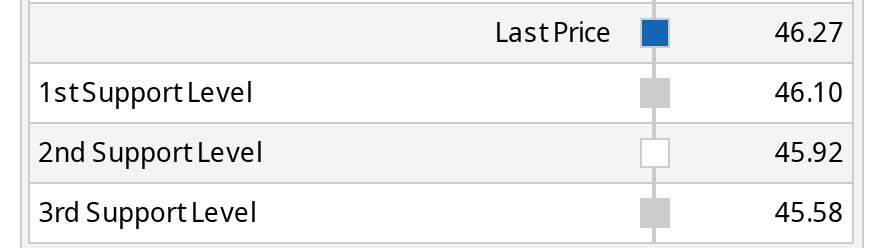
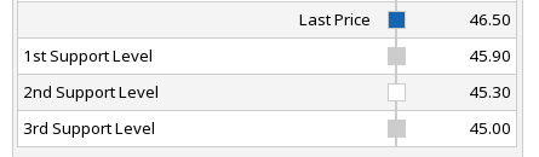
[774,15,844,51] 46.27 -> [469,9,511,31] 46.50
[774,75,844,111] 46.10 -> [469,45,511,67] 45.90
[774,135,844,171] 45.92 -> [469,81,511,103] 45.30
[774,195,844,231] 45.58 -> [469,118,511,139] 45.00

